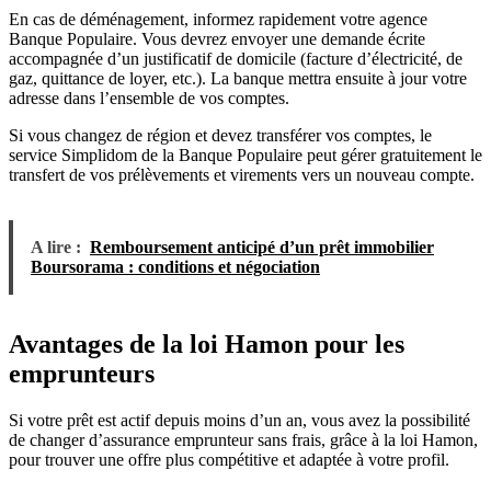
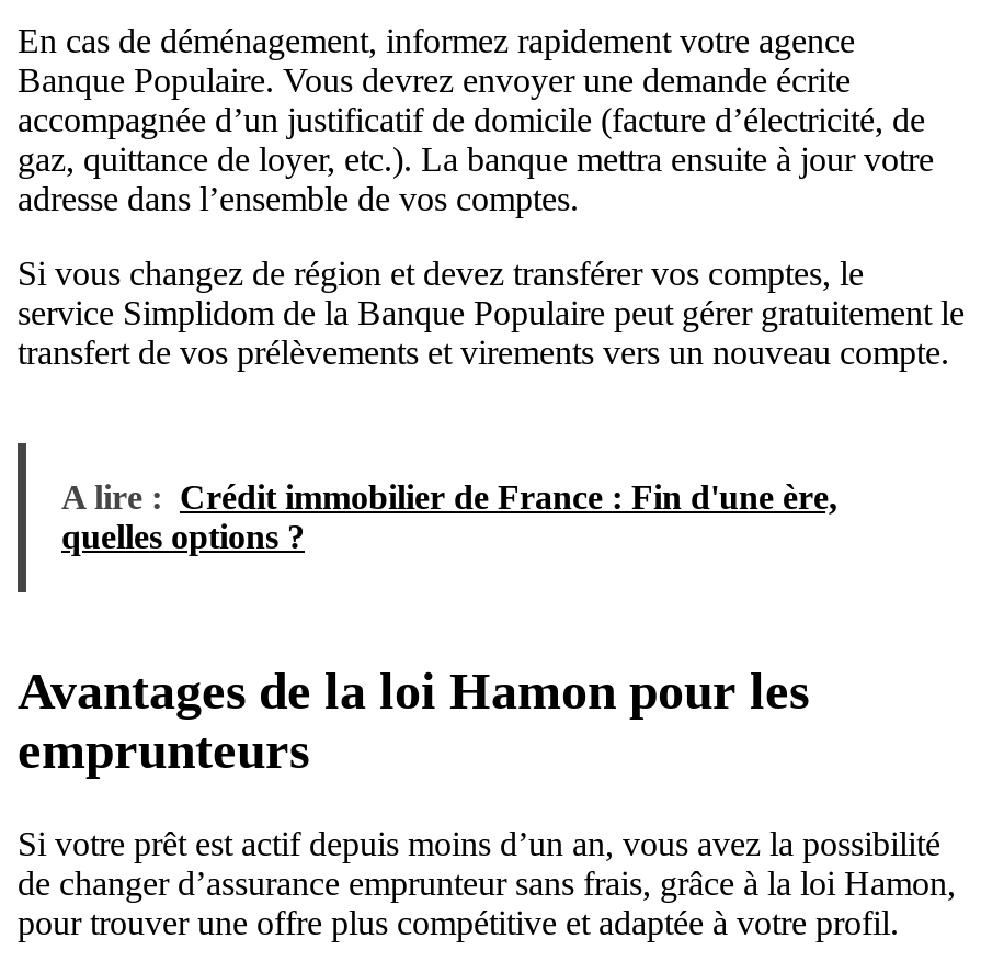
[31,238,434,276] A lire : Remboursement anticipé d’un prêt immobilier | Boursorama : conditions et négociation -> [61,478,837,555] A lire : Crédit immobilier de France : Fin d'une ère, | quelles options ?

